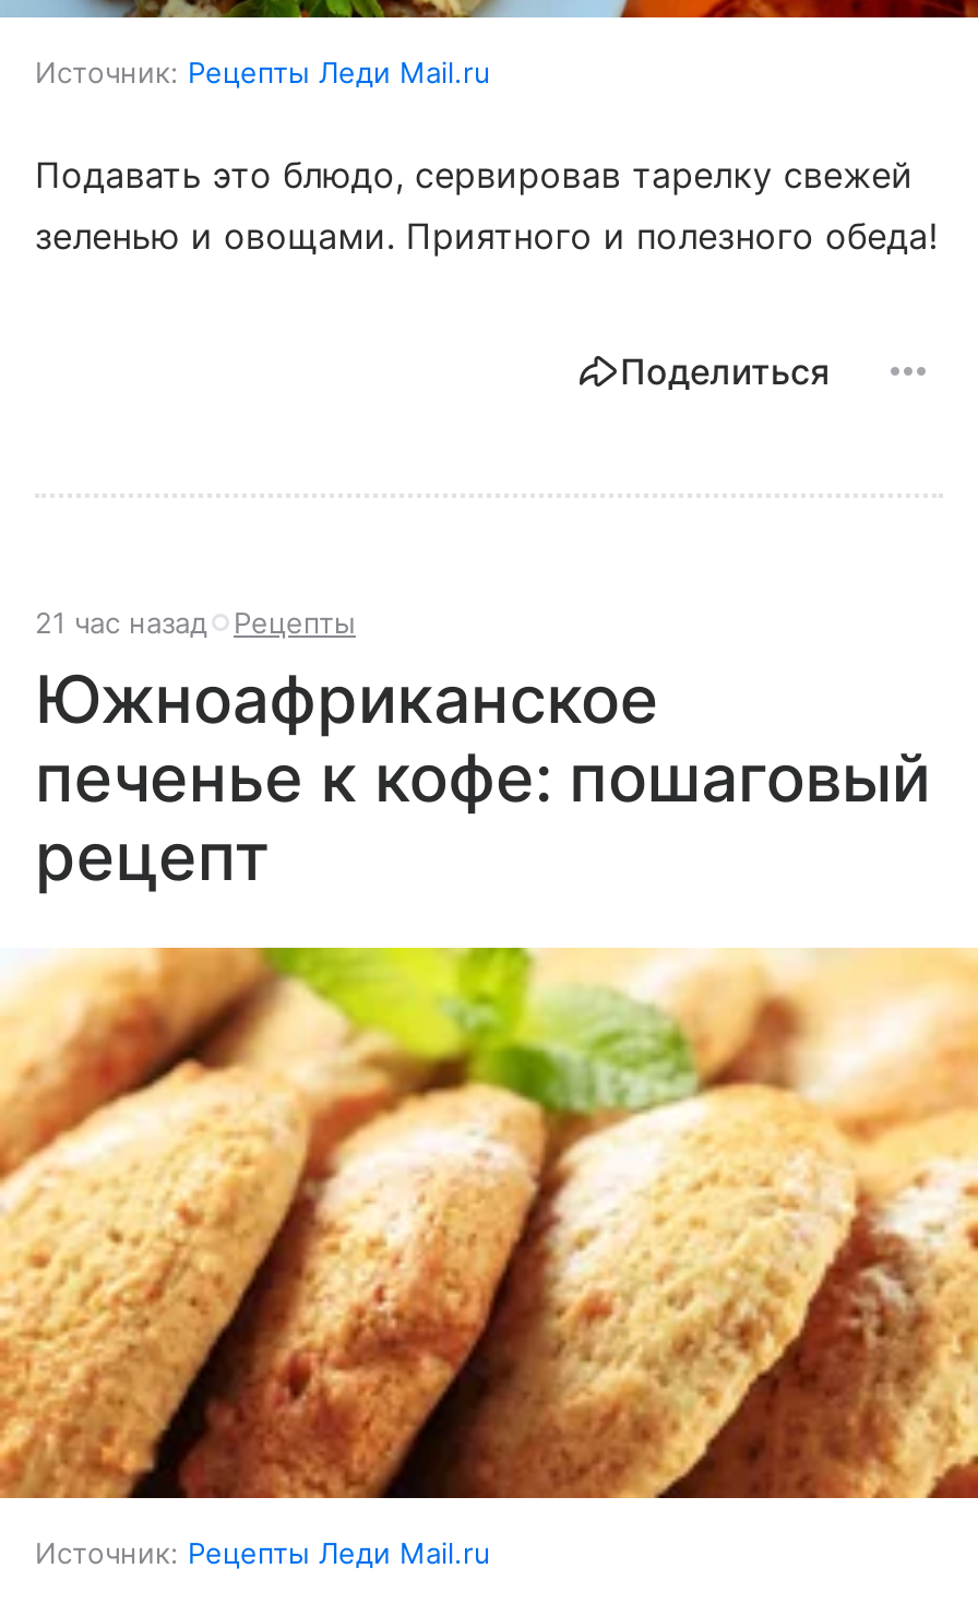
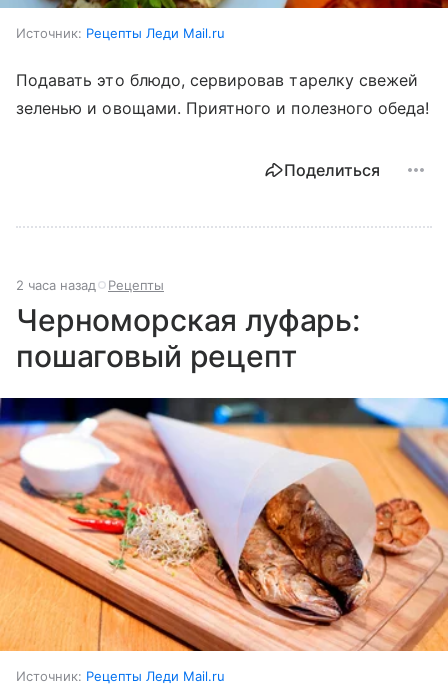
[35,605,356,640] 21 час назад Рецепты -> [16,277,164,293] 2 часа назад Рецепты
[35,660,931,896] Южноафриканское | печенье к кофе: пошаговый | рецепт -> [16,302,360,374] Черноморская луфарь: | пошаговый рецепт
[7,946,971,1502] [image] -> [3,397,445,652] [image]

